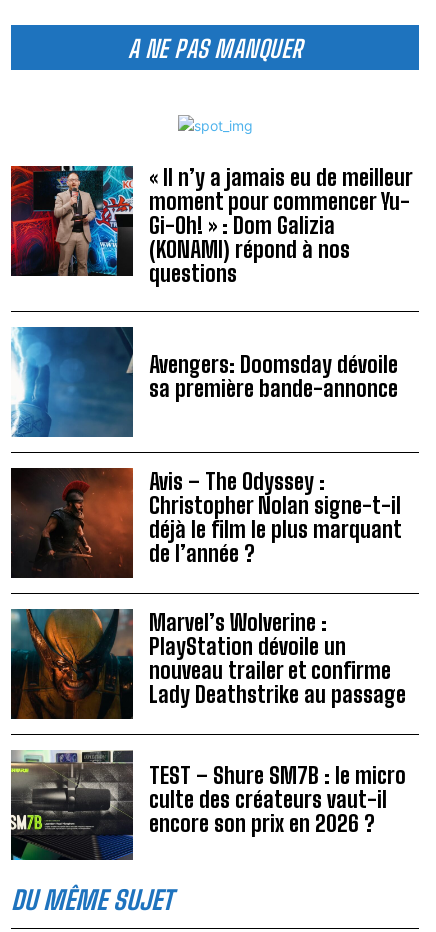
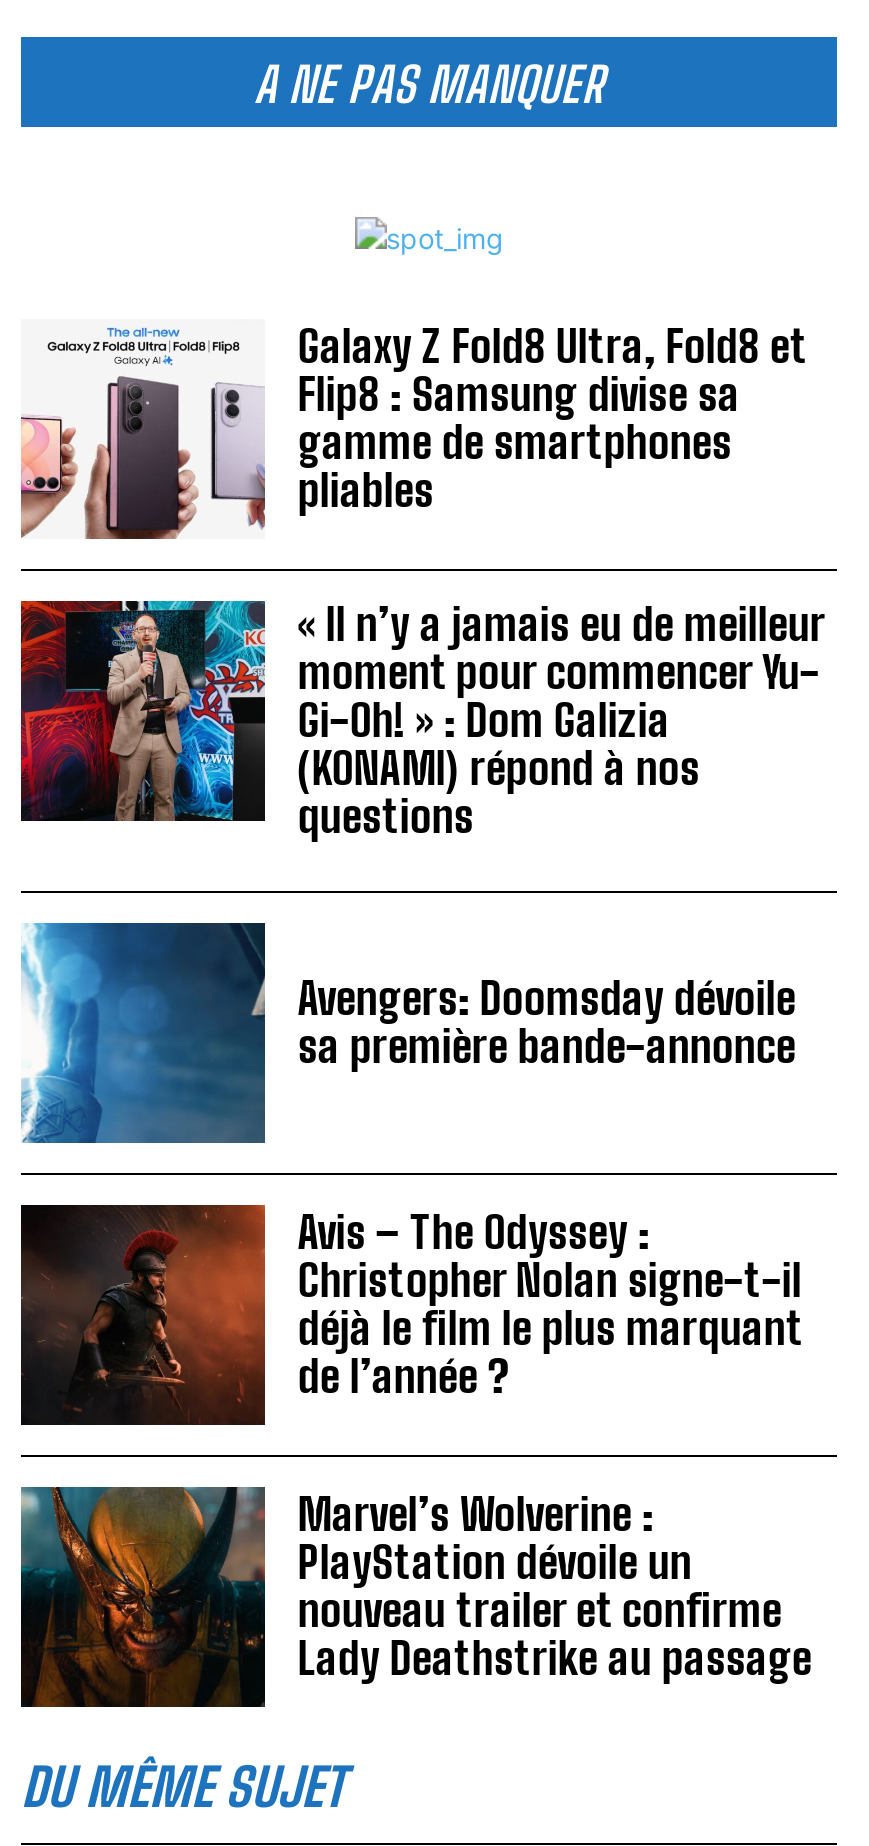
none -> [19,318,808,541] [image] | Galaxy Z Fold8 Ultra, Fold8 et | Flip8 : Samsung divise sa | gamme de smartphones | pliables
moved [9,163,413,708] -> [17,596,826,1685]: [image] | « Il n’y a jamais eu de meilleur | moment pour commencer Yu- | ... | nouveau trailer et confirme | Lady Deathstrike au passage
[10,750,406,861] [image] | TEST – Shure SM7B : le micro | culte des créateurs vaut-il | encore son prix en 2026 ? -> none

